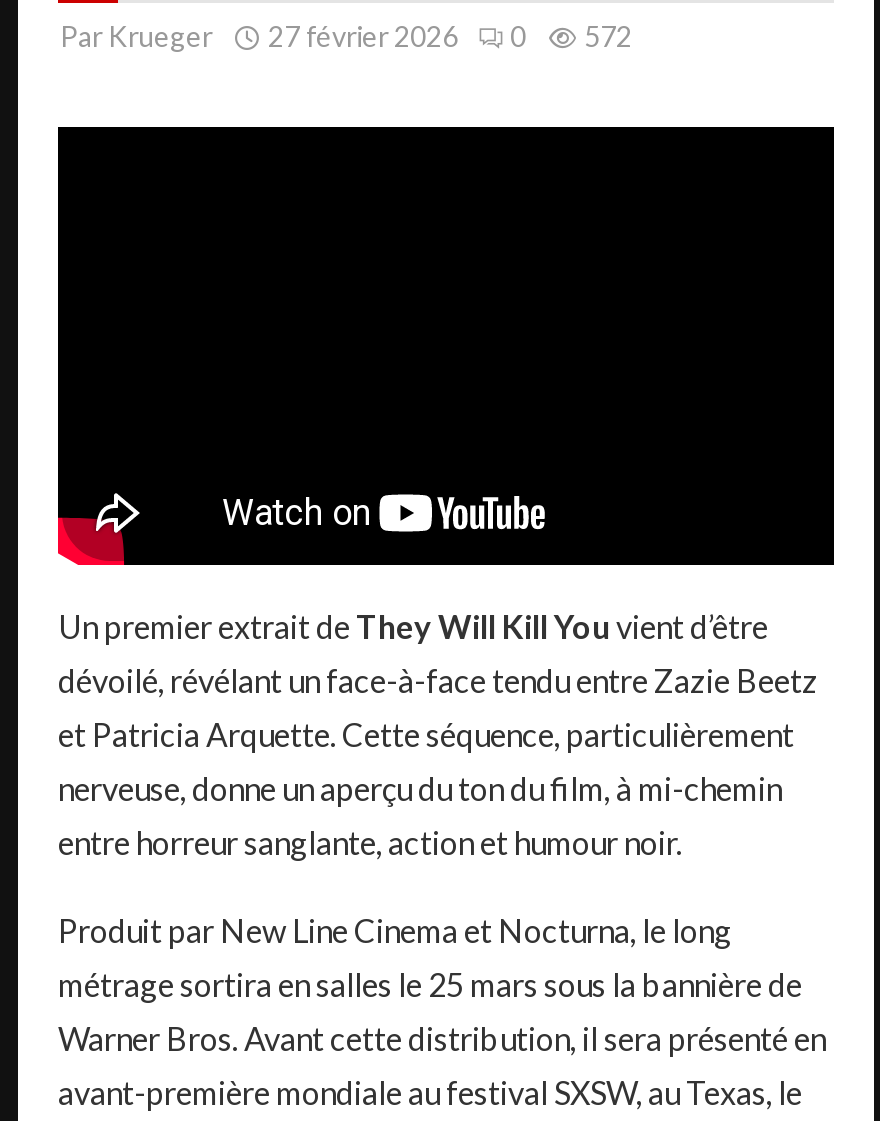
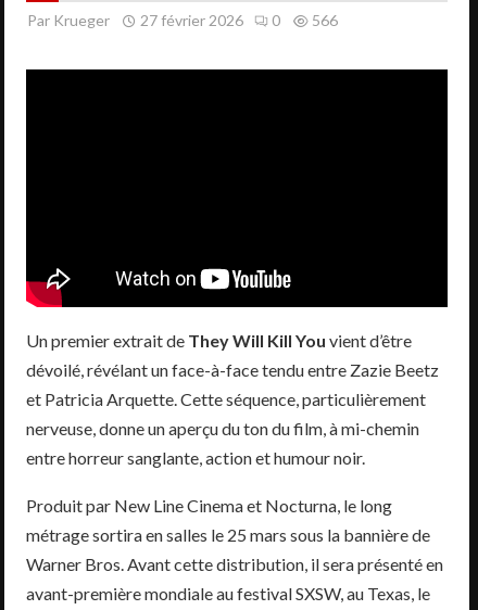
[60,19,632,53] Par Krueger 27 février 2026 0 572 -> [27,11,338,29] Par Krueger 27 février 2026 0 566

